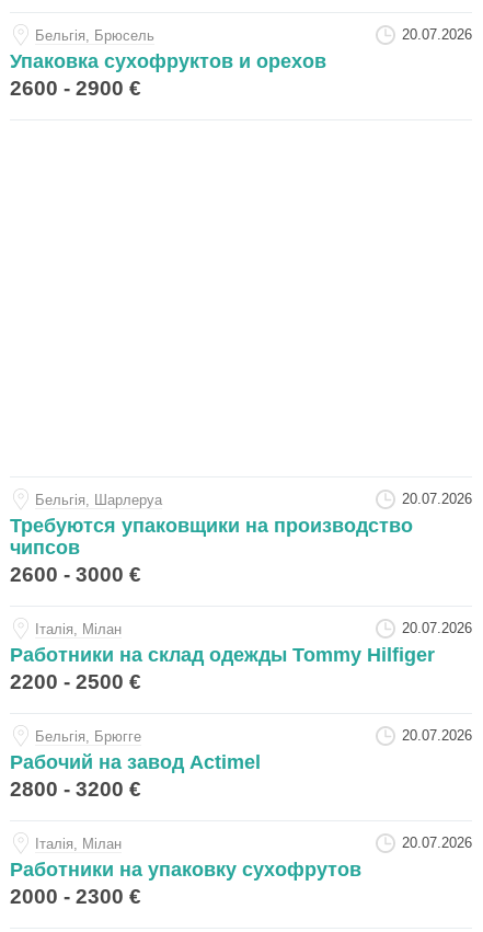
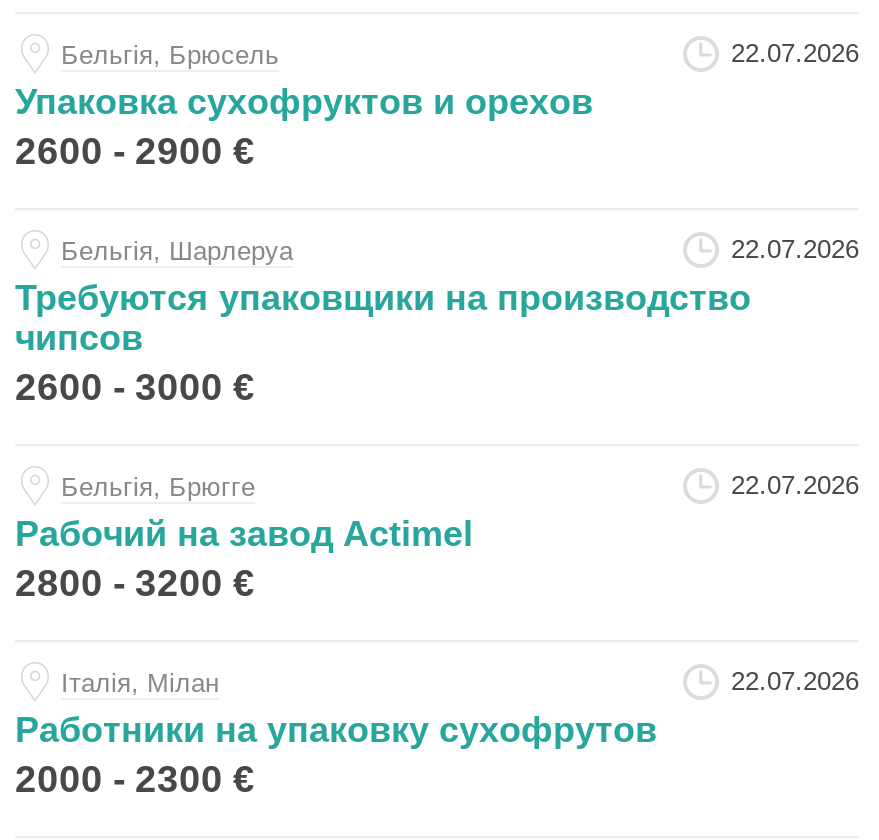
[402,26,472,43] 20.07.2026 -> [731,38,859,68] 22.07.2026
[402,491,472,507] 20.07.2026 -> [731,234,859,264] 22.07.2026
[10,620,472,693] Iталiя, Мілан | 20.07.2026 | Работники на склад одежды Tommy Hilfiger | 2200 - 2500 € -> none
[402,727,472,744] 20.07.2026 -> [731,470,859,500] 22.07.2026
[402,835,472,851] 20.07.2026 -> [731,666,859,696] 22.07.2026

